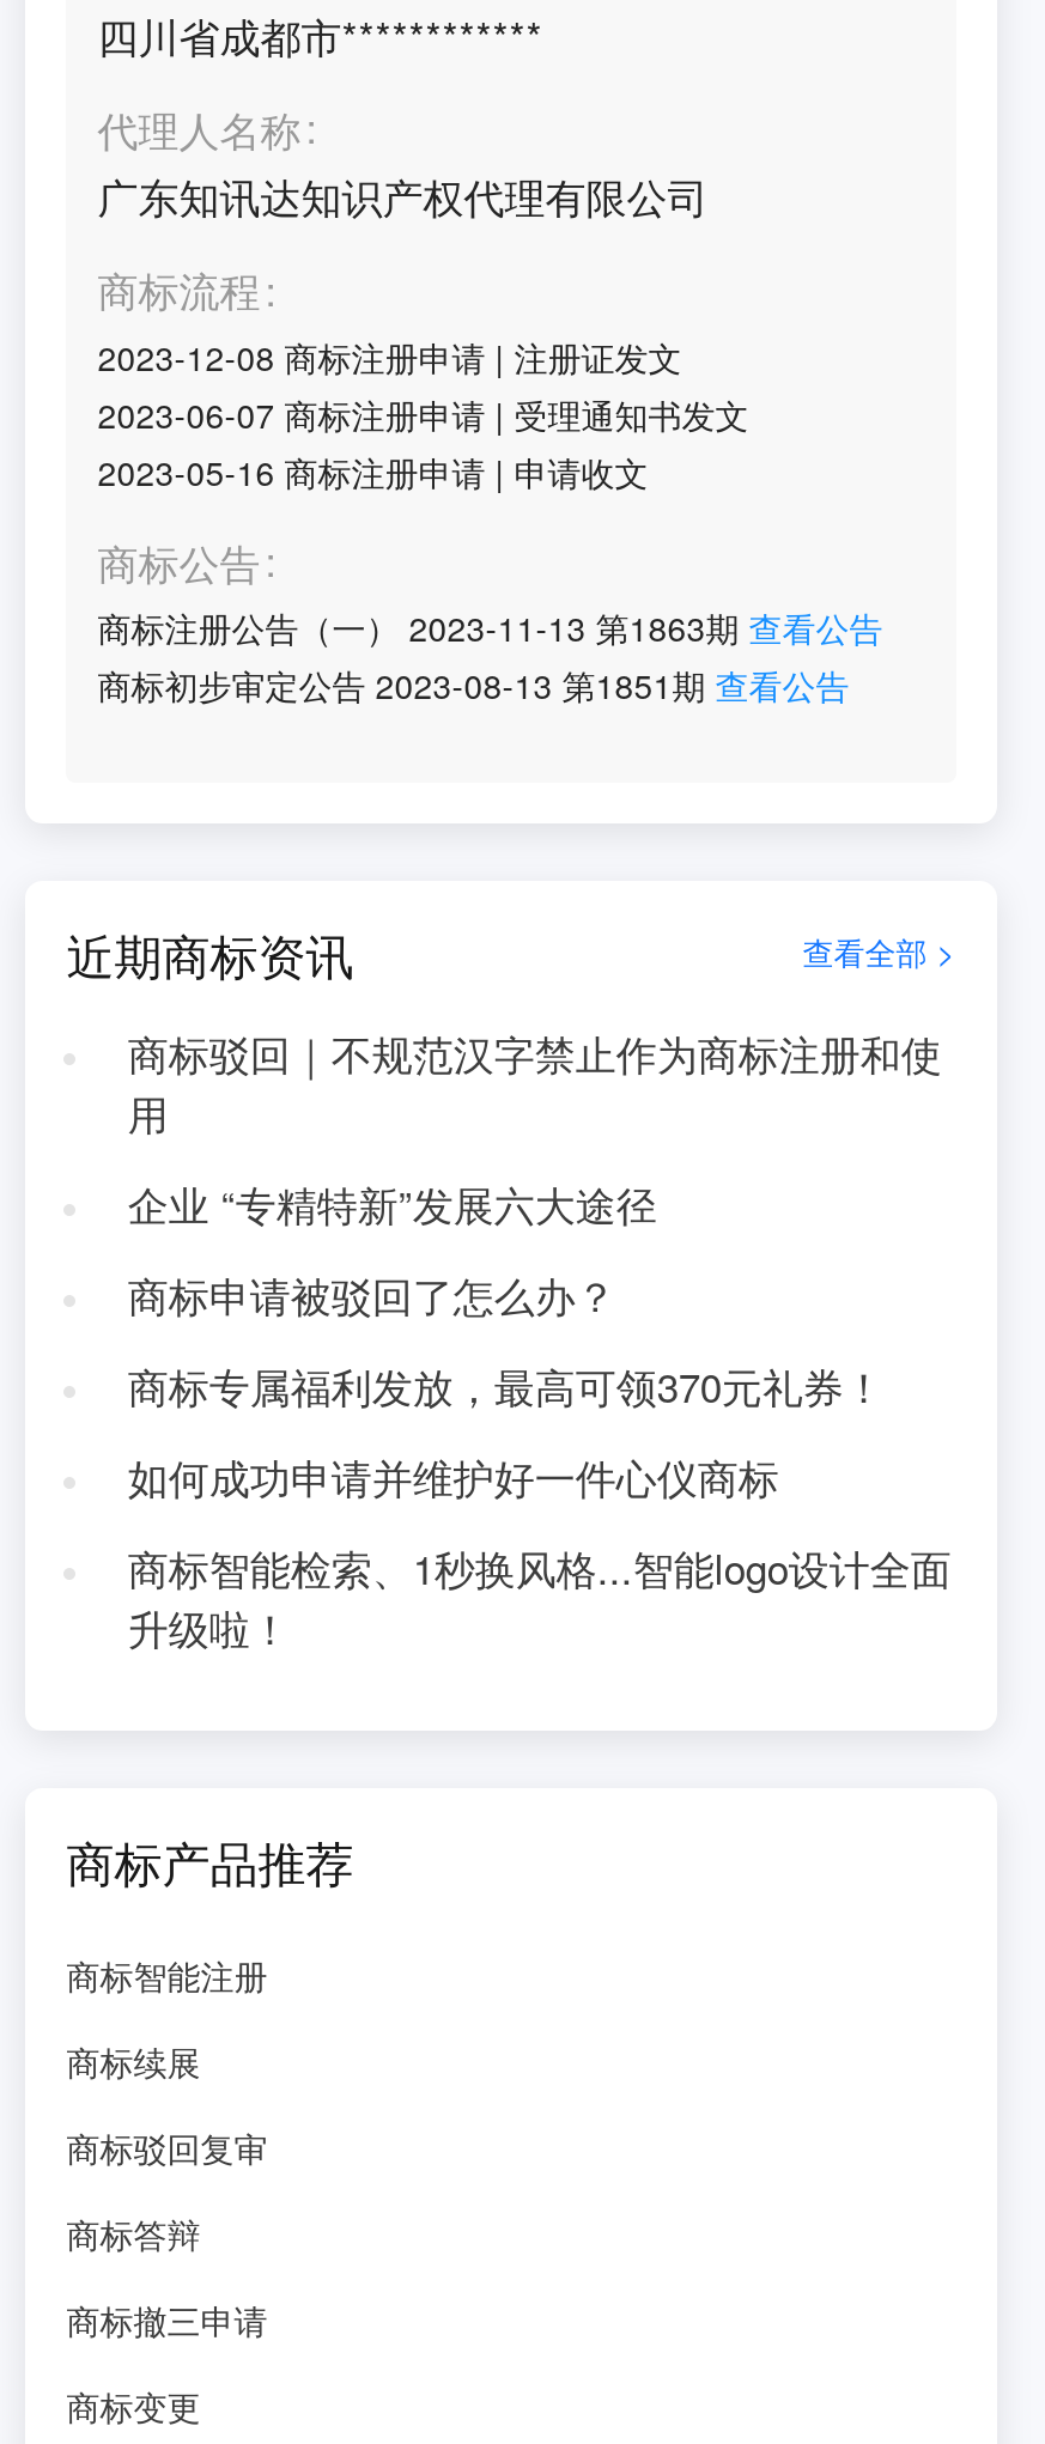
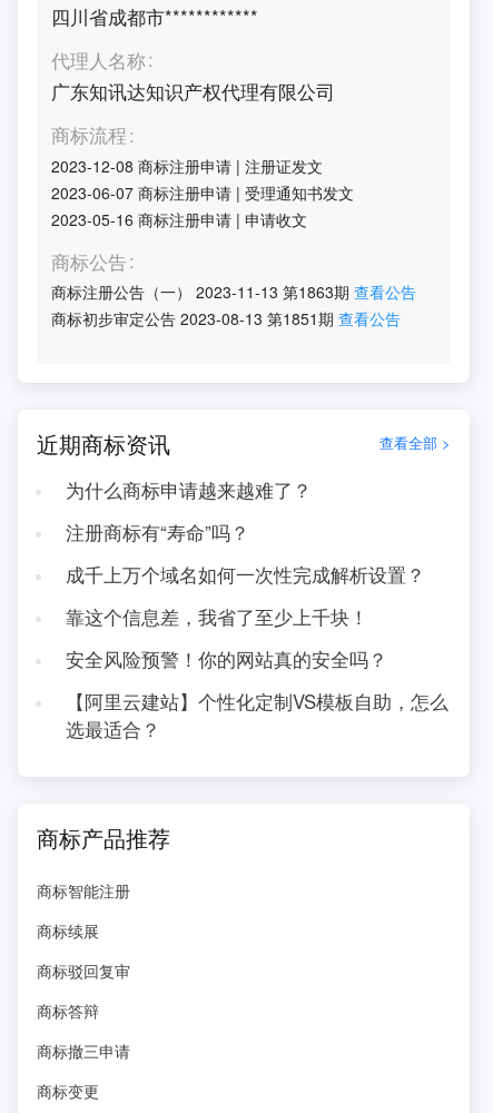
[128,1025,942,1142] 商标驳回｜不规范汉字禁止作为商标注册和使 | 用 -> [65,476,311,503] 为什么商标申请越来越难了？
[128,1175,657,1233] 企业 “专精特新”发展六大途径 -> [65,519,249,545] 注册商标有“寿命”吗？
[128,1266,616,1324] 商标申请被驳回了怎么办？ -> [65,561,425,588] 成千上万个域名如何一次性完成解析设置？
[128,1357,884,1415] 商标专属福利发放，最高可领370元礼券！ -> [65,603,368,630] 靠这个信息差，我省了至少上千块！
[128,1448,779,1505] 如何成功申请并维护好一件心仪商标 -> [65,645,387,672] 安全风险预警！你的网站真的安全吗？
[128,1539,951,1656] 商标智能检索、1秒换风格...智能logo设计全面 | 升级啦！ -> [65,688,448,742] 【阿里云建站】个性化定制VS模板自助，怎么 | 选最适合？

